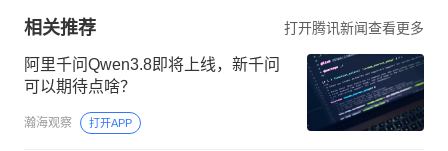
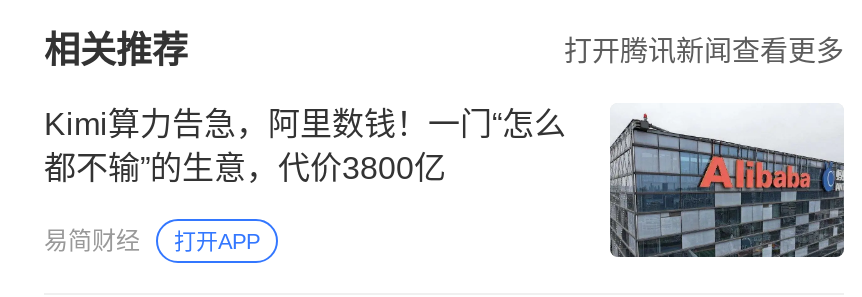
[24,53,425,131] [image] | 阿里千问Qwen3.8即将上线，新千问 | 可以期待点啥？ -> [44,103,846,259] [image] | Kimi算力告急，阿里数钱！一门“怎么 | 都不输”的生意，代价3800亿
[24,115,72,129] 瀚海观察 -> [44,226,140,254] 易简财经

